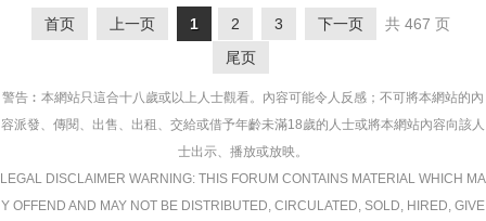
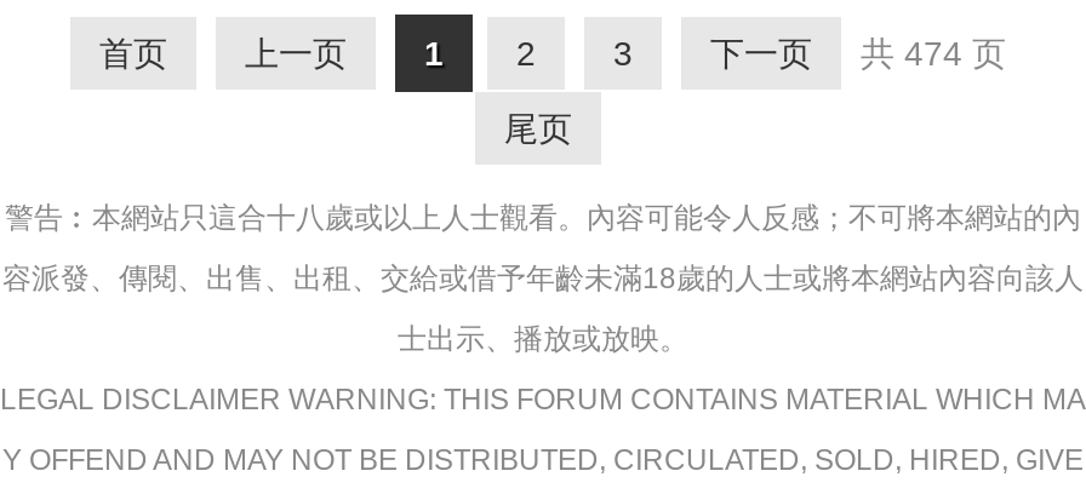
[44,15,455,32] 首页 上一页 1 2 3 下一页 共 467 页 -> [99,34,1016,73] 首页 上一页 1 2 3 下一页 共 474 页

